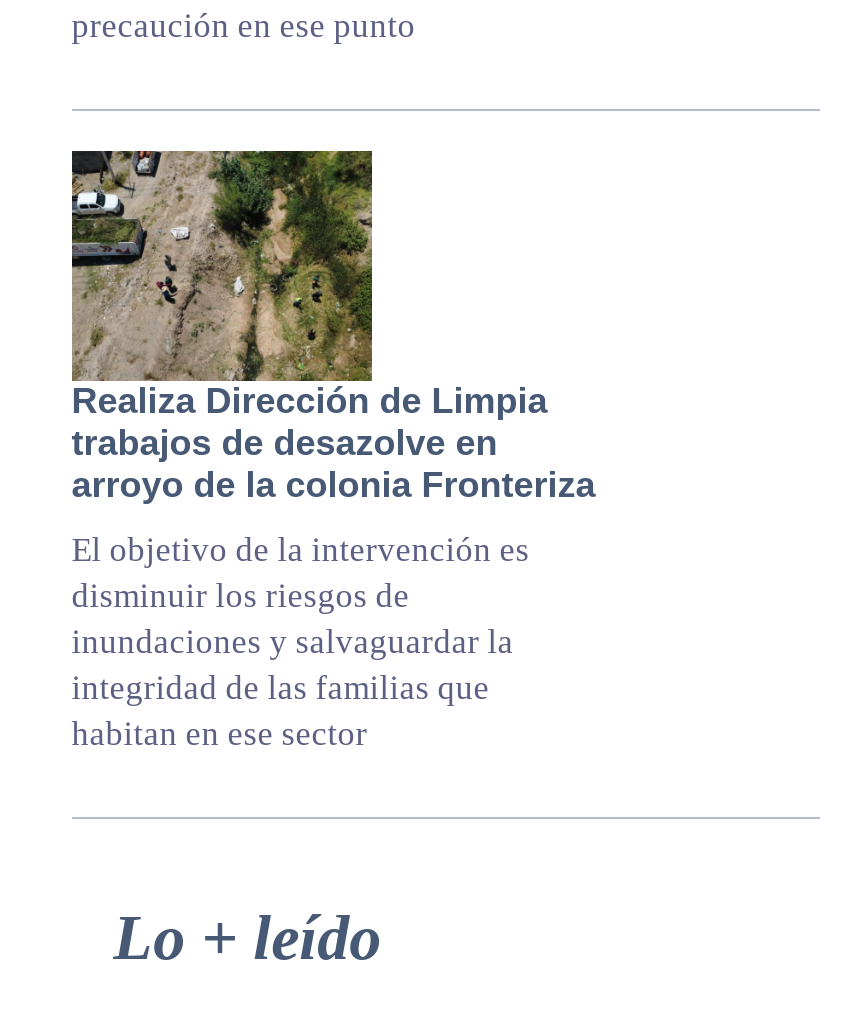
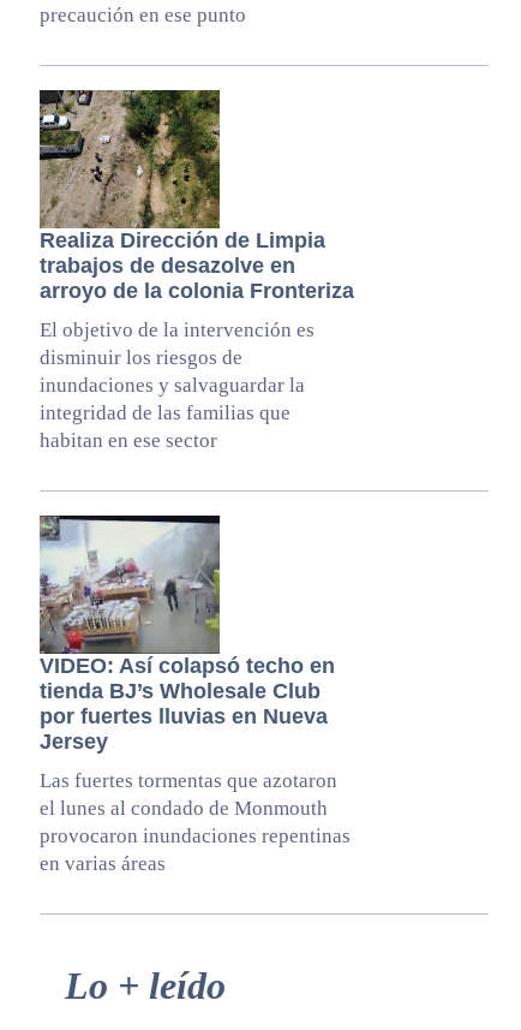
none -> [38,514,350,875] [image] | VIDEO: Así colapsó techo en | tienda BJ’s Wholesale Club | por fuertes lluvias en Nueva | Jersey | Las fuertes tormentas que azotaron | el lunes al condado de Monmouth | provocaron inundaciones repentinas | en varias áreas

